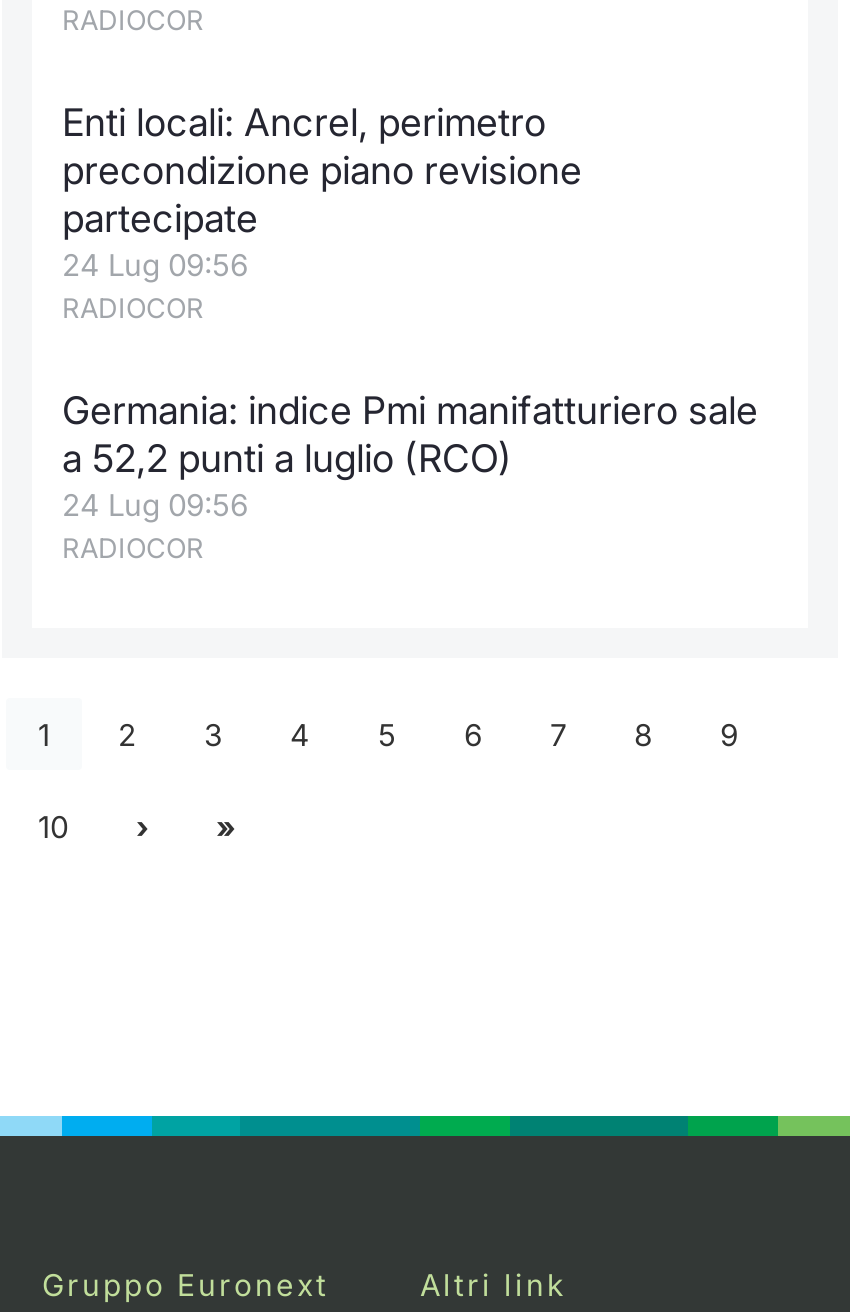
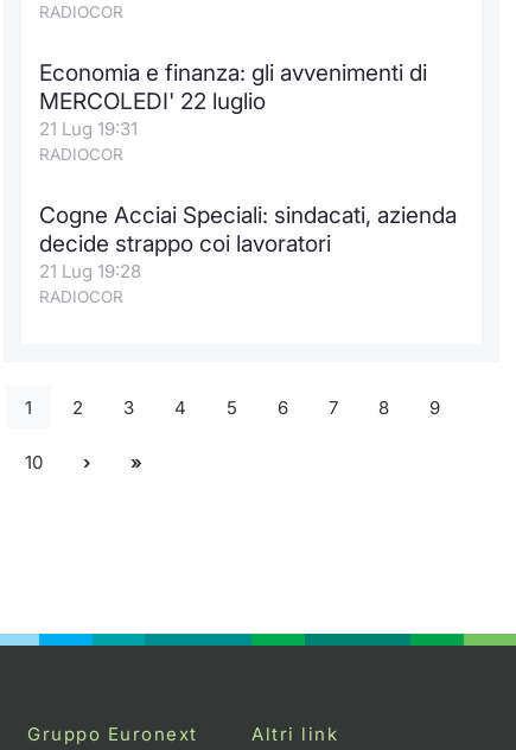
[62,100,582,284] Enti locali: Ancrel, perimetro | precondizione piano revisione | partecipate | 24 Lug 09:56 -> [39,59,427,140] Economia e finanza: gli avvenimenti di | MERCOLEDI' 22 luglio | 21 Lug 19:31
[62,388,758,524] Germania: indice Pmi manifatturiero sale | a 52,2 punti a luglio (RCO) | 24 Lug 09:56 -> [39,202,457,282] Cogne Acciai Speciali: sindacati, azienda | decide strappo coi lavoratori | 21 Lug 19:28

